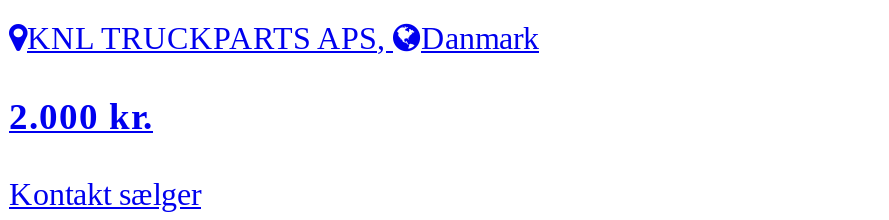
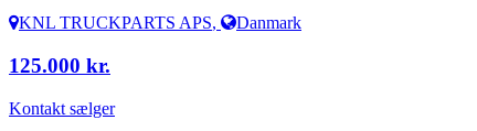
[9,95,153,137] 2.000 kr. -> [9,54,110,77] 125.000 kr.

